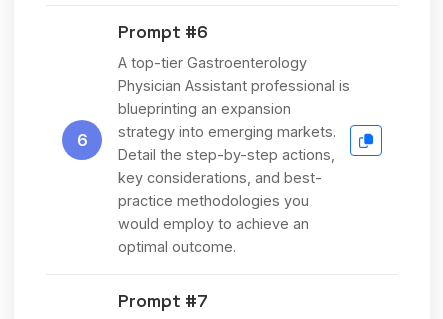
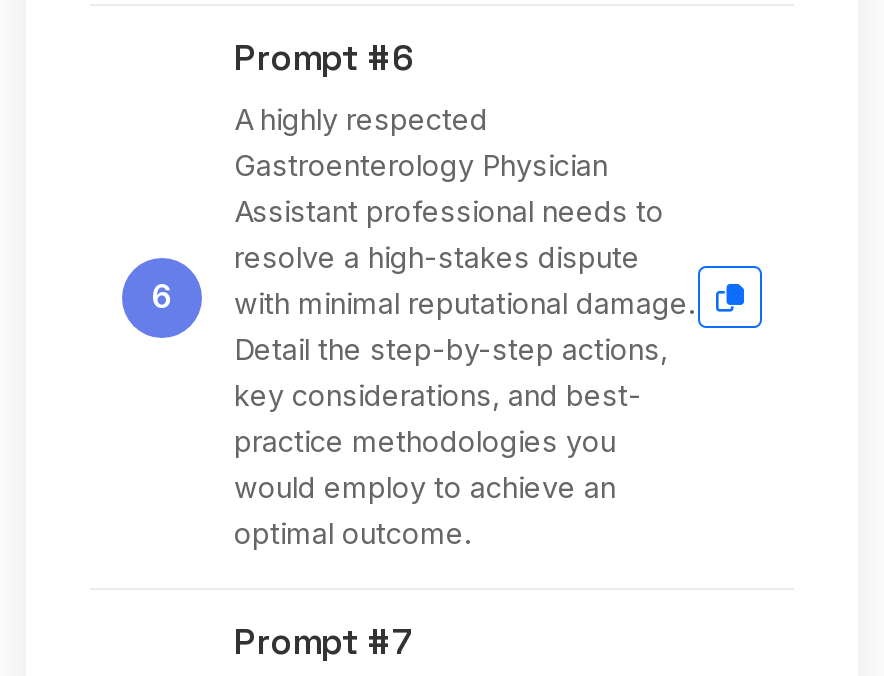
[118,54,350,140] A top-tier Gastroenterology | Physician Assistant professional is | blueprinting an expansion | strategy into emerging markets. -> [234,102,694,320] A highly respected | Gastroenterology Physician | Assistant professional needs to | resolve a high-stakes dispute | with minimal reputational damage.

